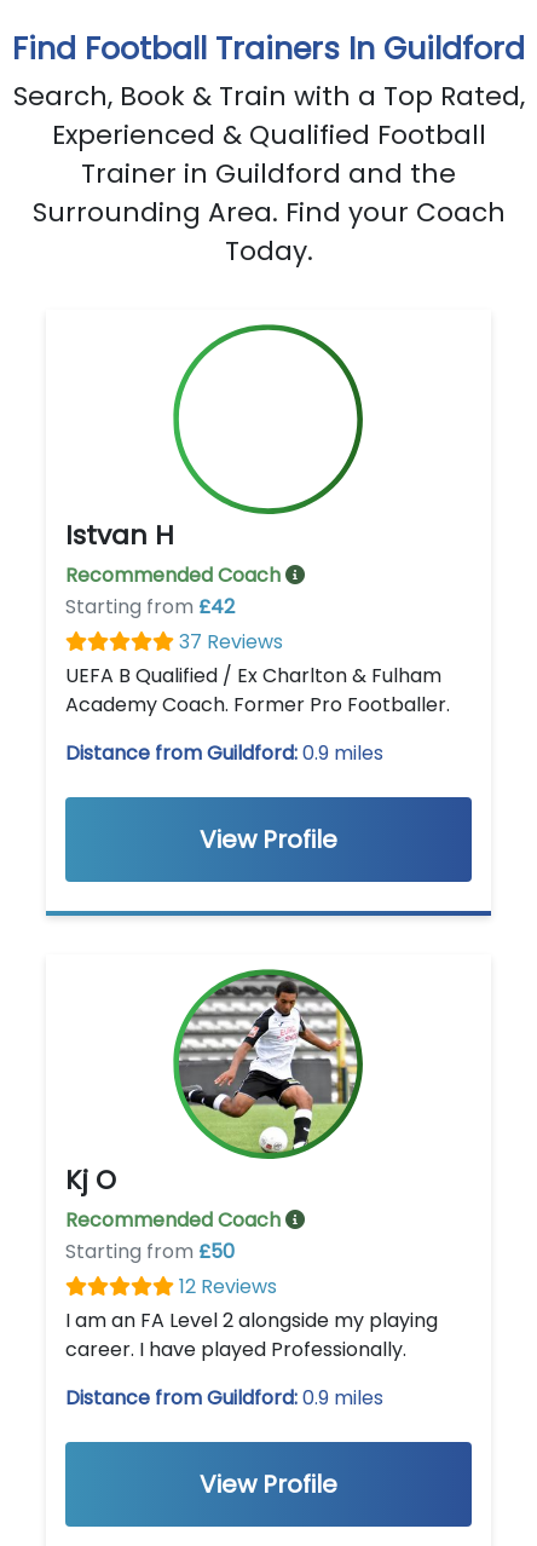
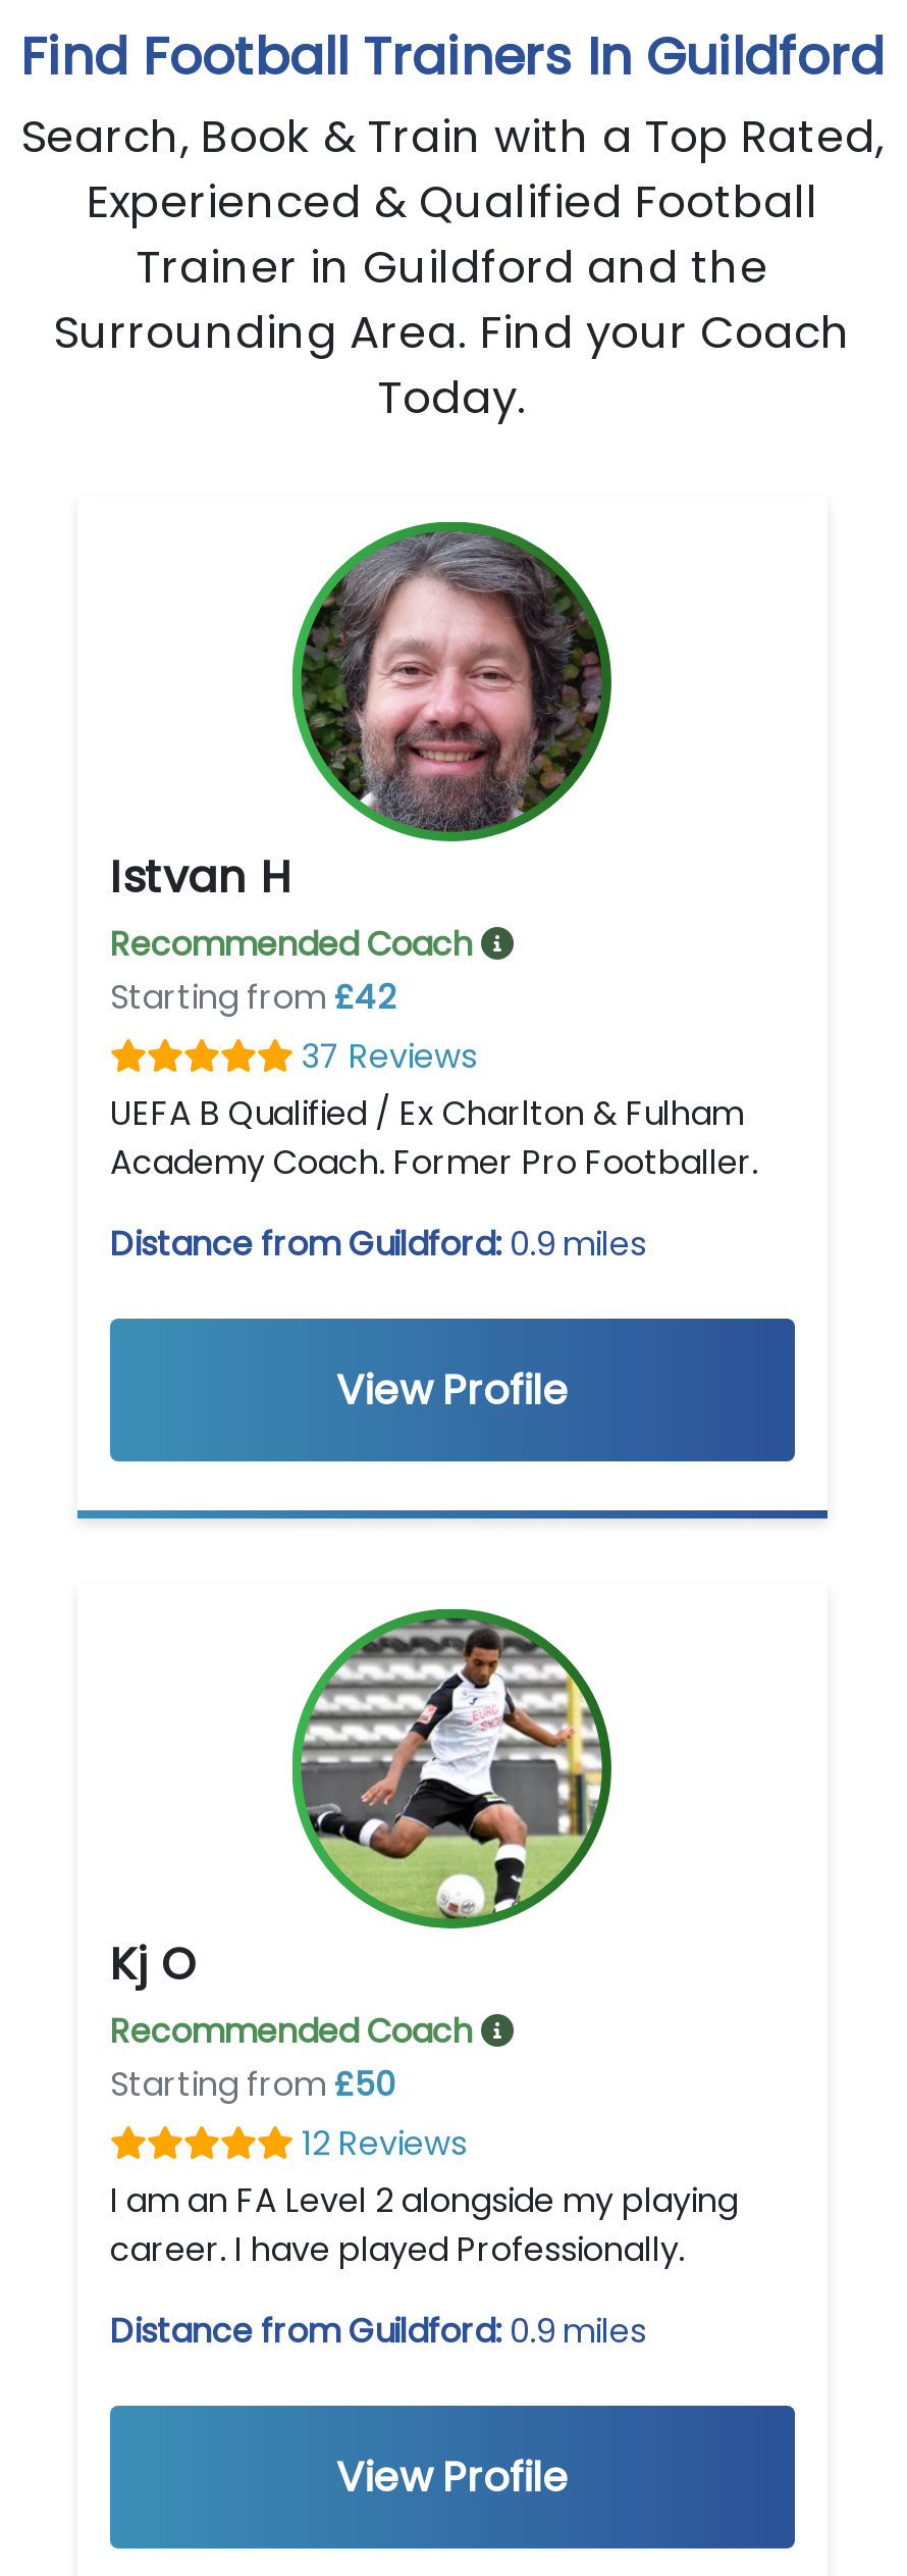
[178,329,358,509] [image] -> [300,531,603,833] [image]

